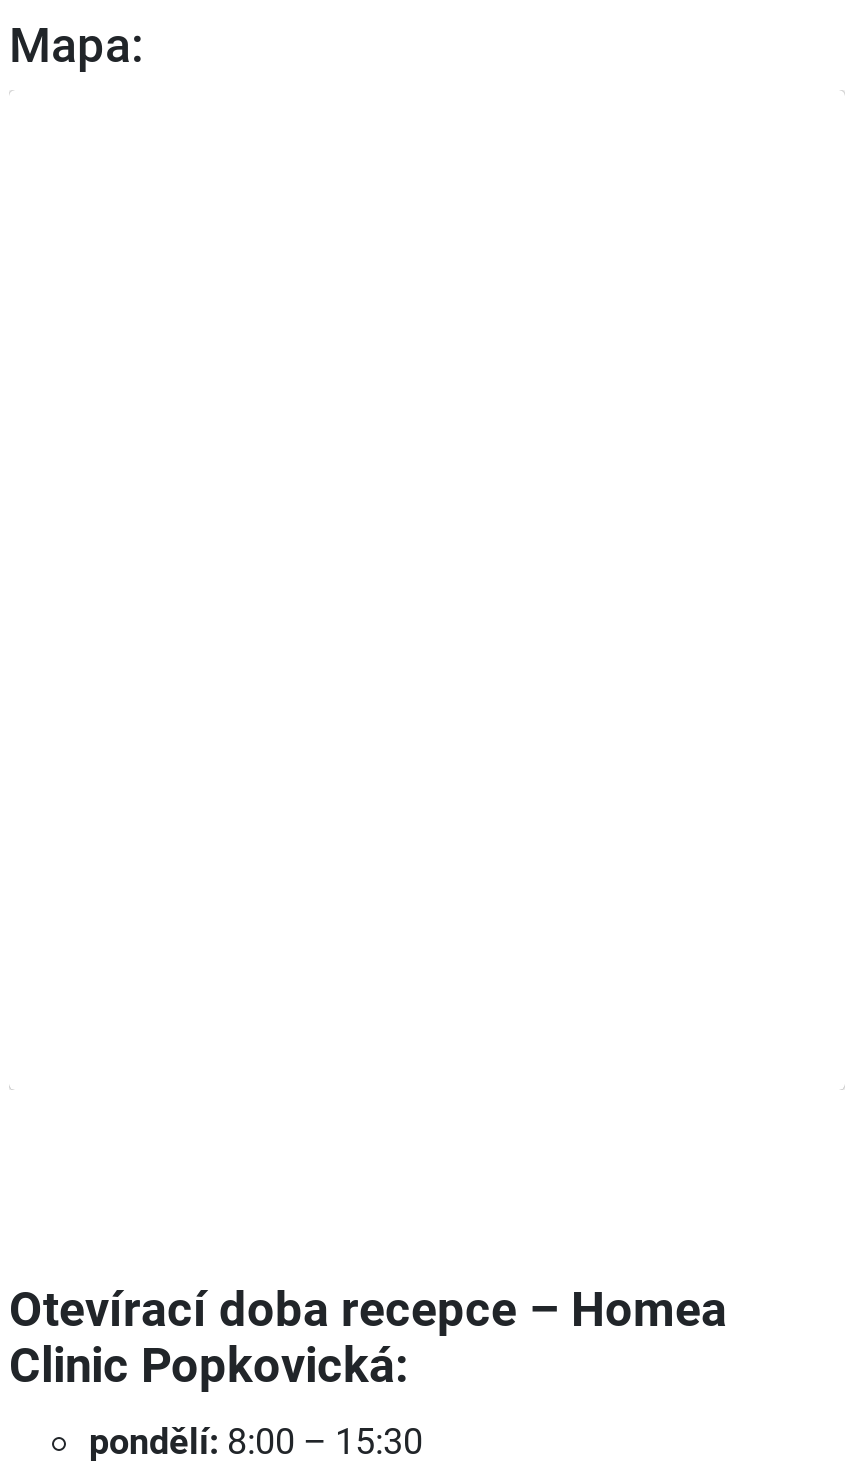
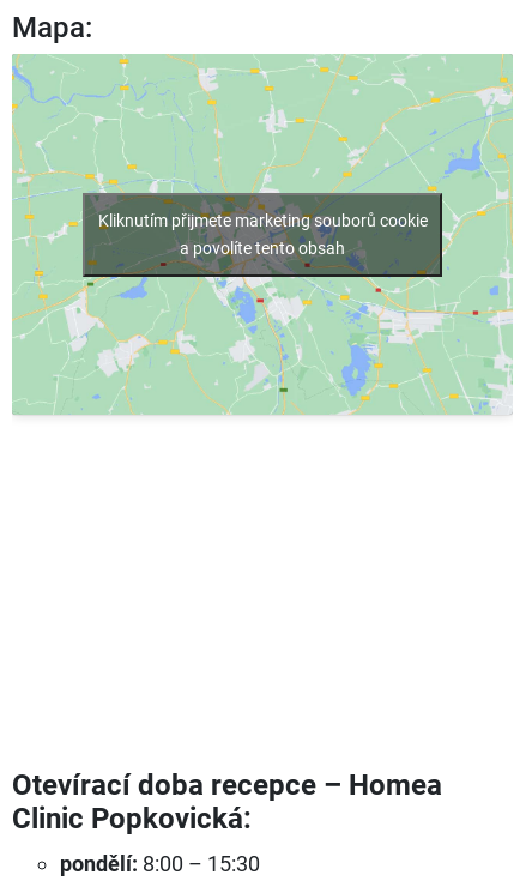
none -> [11,53,514,417] [image] | Kliknutím přijmete marketing souborů cookie | a povolíte tento obsah

